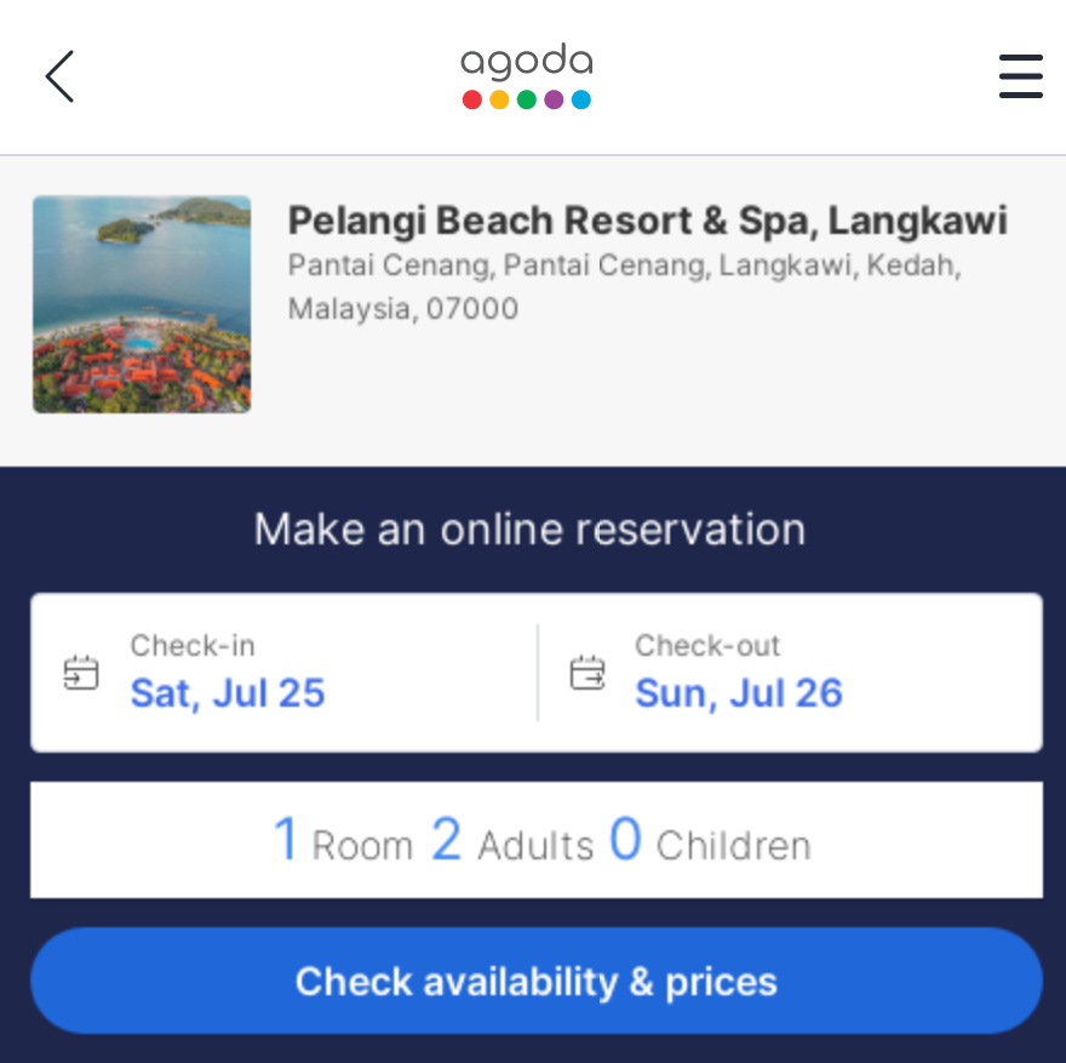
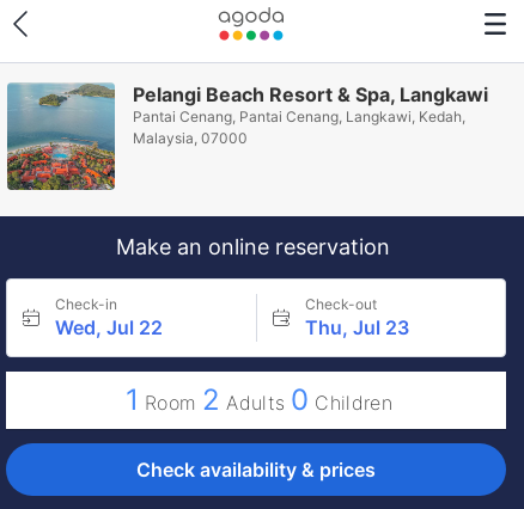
[130,668,326,716] Sat, Jul 25 -> [55,315,163,339] Wed, Jul 22
[635,668,843,716] Sun, Jul 26 -> [304,315,409,339] Thu, Jul 23

